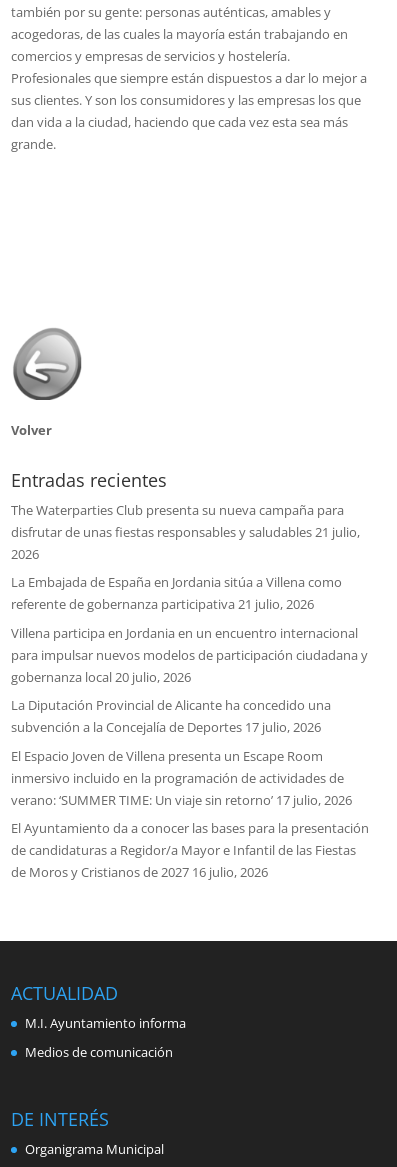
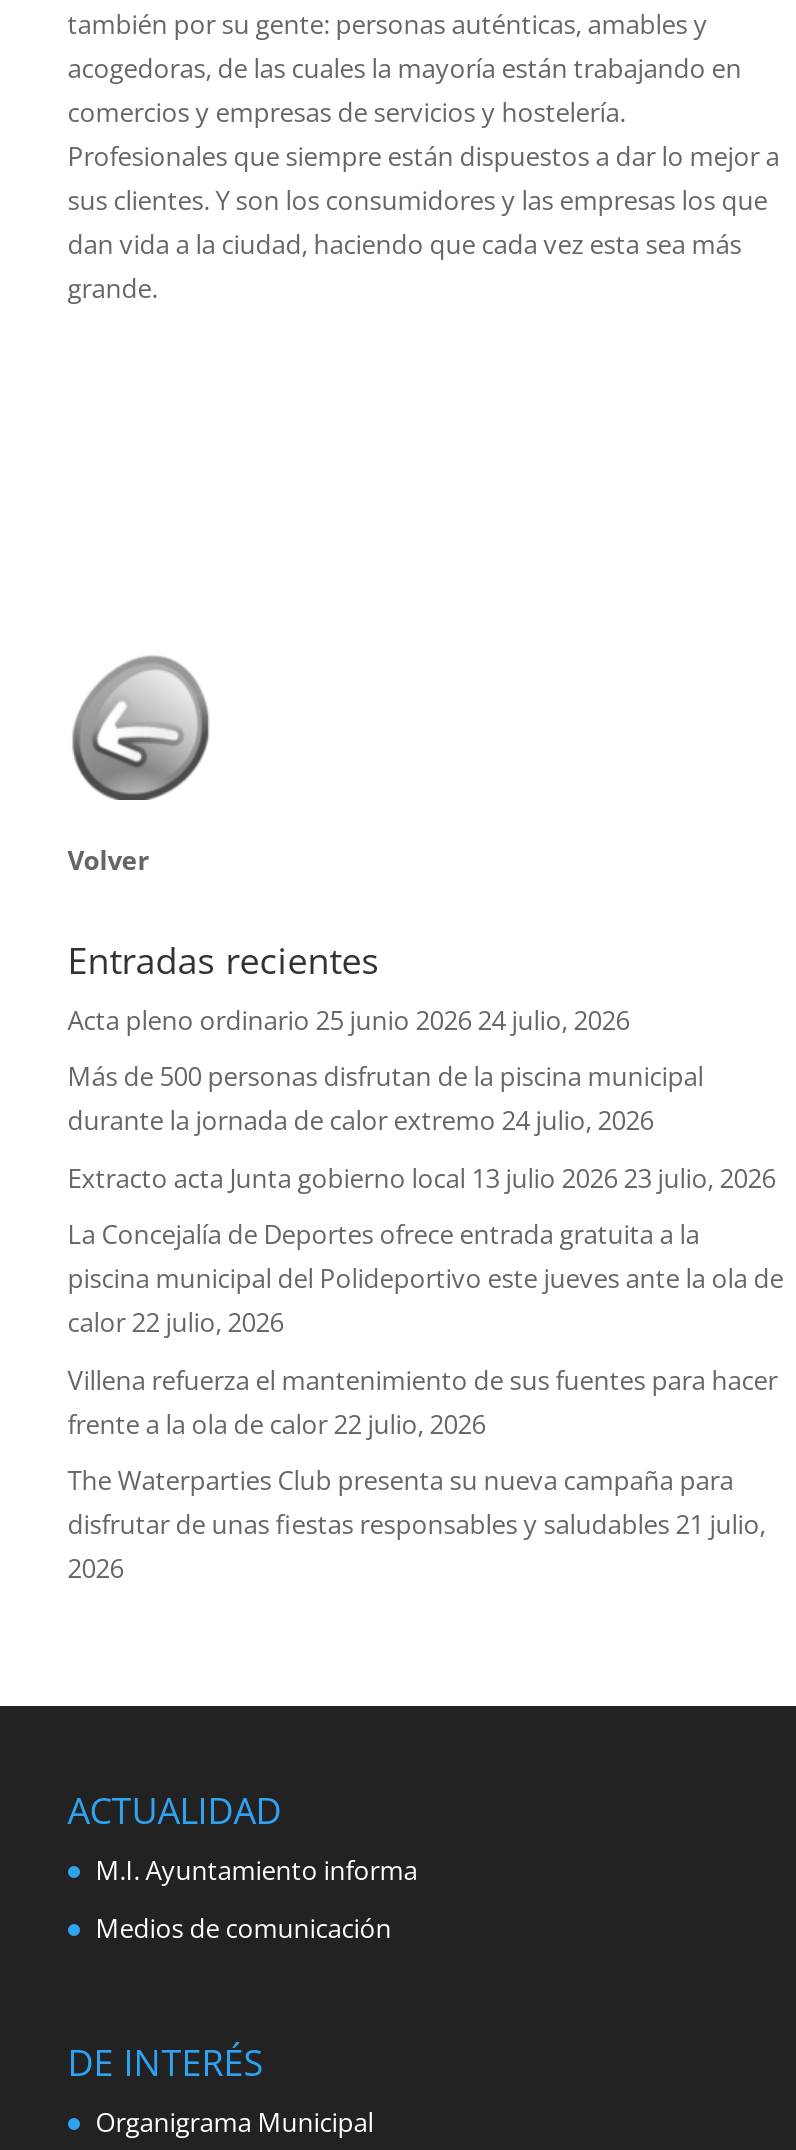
none -> [68,1002,784,1442] Acta pleno ordinario 25 junio 2026 24 julio, 2026 | Más de 500 personas disfrutan de la piscina municipal | durante la jornada de calor extremo 24 julio, 2026 | Extracto acta Junta gobierno local 13 julio 2026 23 julio, 2026 | La Concejalía de Deportes ofrece entrada gratuita a la | piscina municipal del Polideportivo este jueves ante la ola de | calor 22 julio, 2026 | Villena refuerza el mantenimiento de sus fuentes para hacer | frente a la ola de calor 22 julio, 2026
moved [11,501,360,563] -> [68,1463,766,1587]: The Waterparties Club presenta su nueva campaña para | disfrutar de unas fiestas responsables y saludables 21 julio, | 2026
[11,573,369,881] La Embajada de España en Jordania sitúa a Villena como | referente de gobernanza participativa 21 julio, 2026 | Villena participa en Jordania en un encuentro internacional | para impulsar nuevos modelos de participación ciudadana y | gobernanza local 20 julio, 2026 | La Diputación Provincial de Alicante ha concedido una | subvención a la Concejalía de Deportes 17 julio, 2026 | El Espacio Joven de Villena presenta un Escape Room | inmersivo incluido en la programación de actividades de | verano: ‘SUMMER TIME: Un viaje sin retorno’ 17 julio, 2026 | El Ayuntamiento da a conocer las bases para la presentación | de candidaturas a Regidor/a Mayor e Infantil de las Fiestas | de Moros y Cristianos de 2027 16 julio, 2026 -> none

